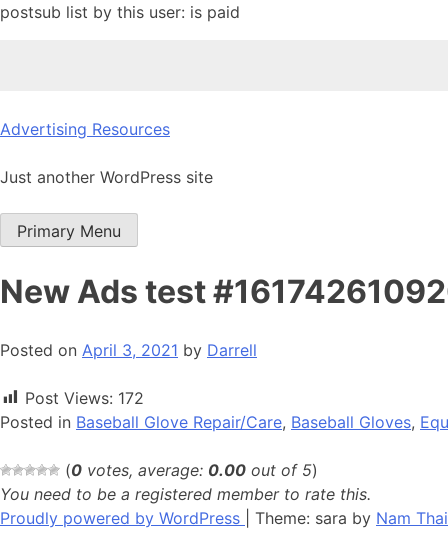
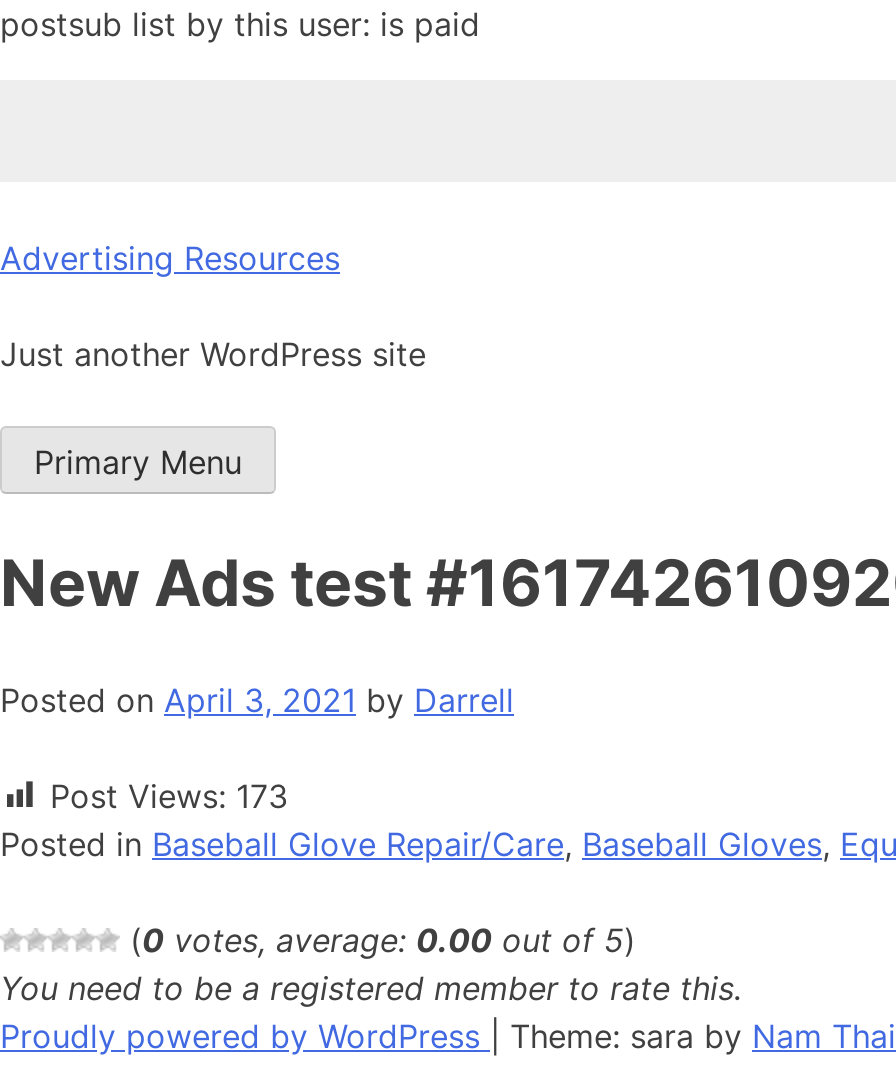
[25,388,144,408] Post Views: 172 -> [50,775,288,815] Post Views: 173

